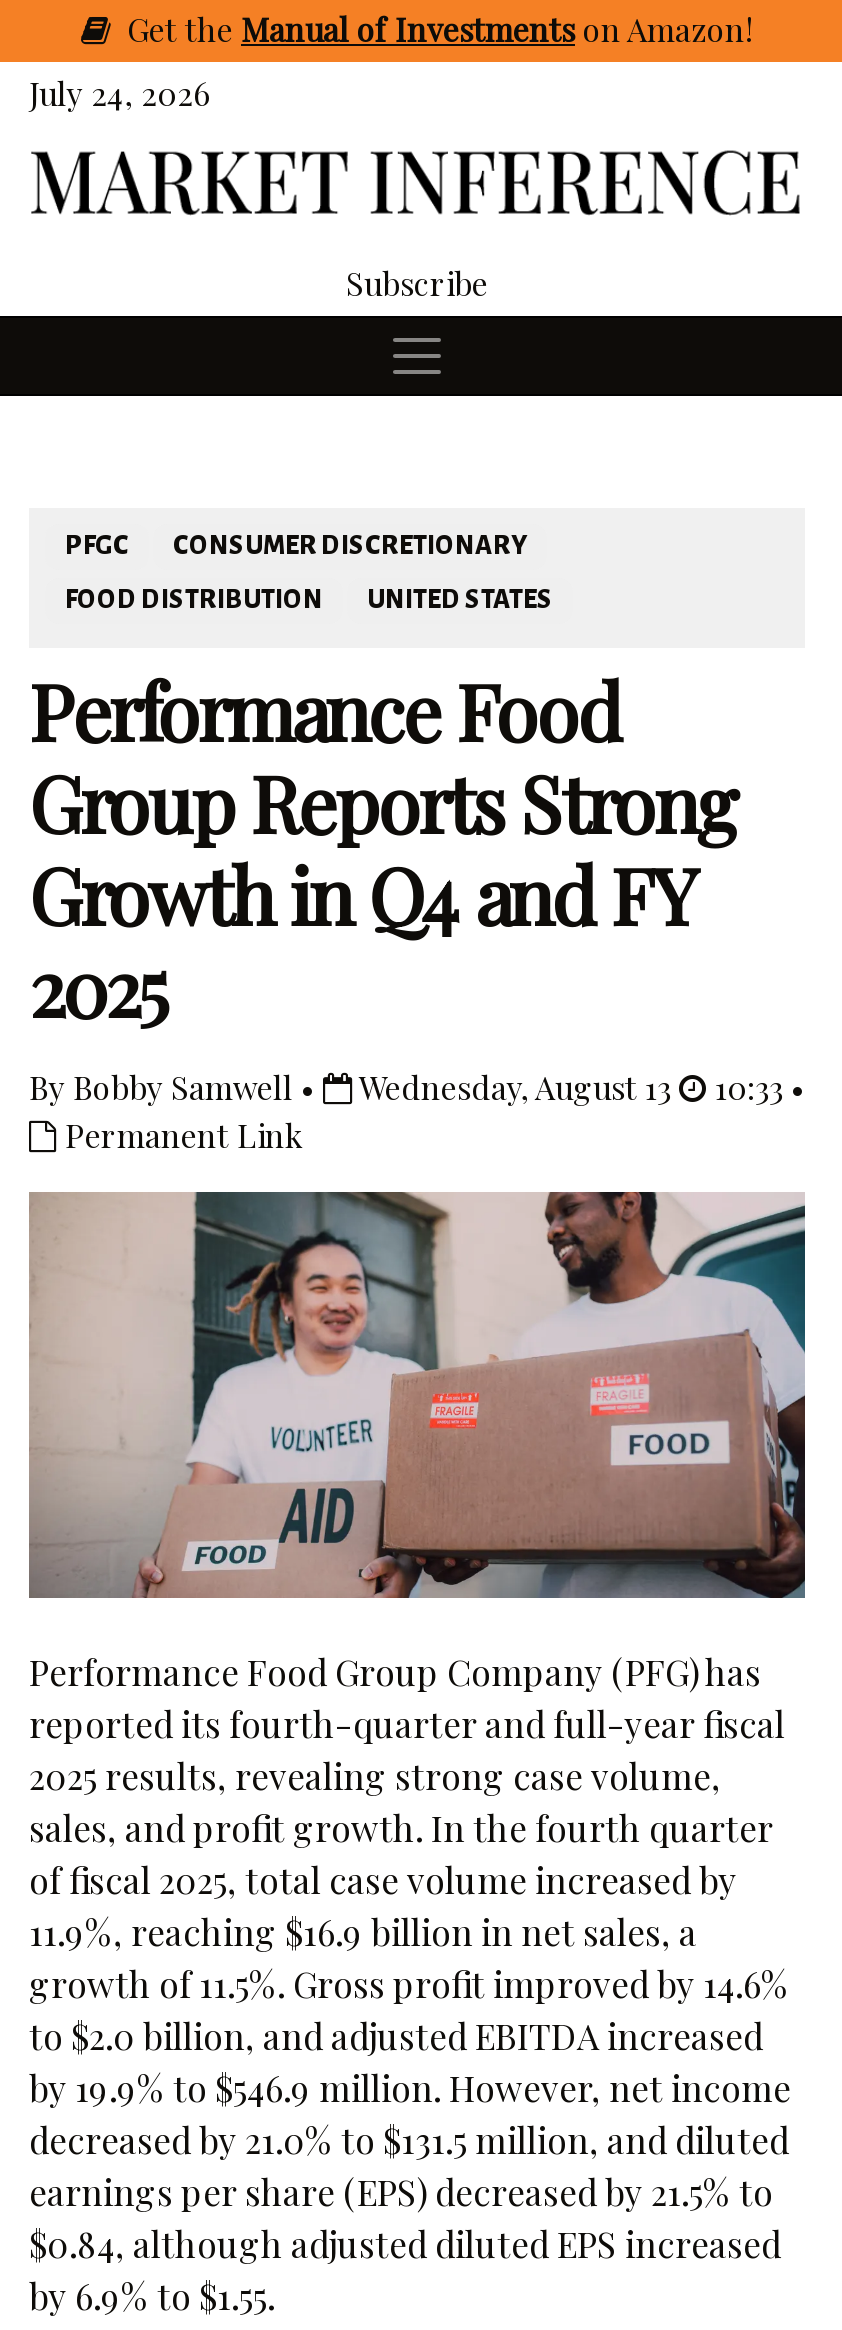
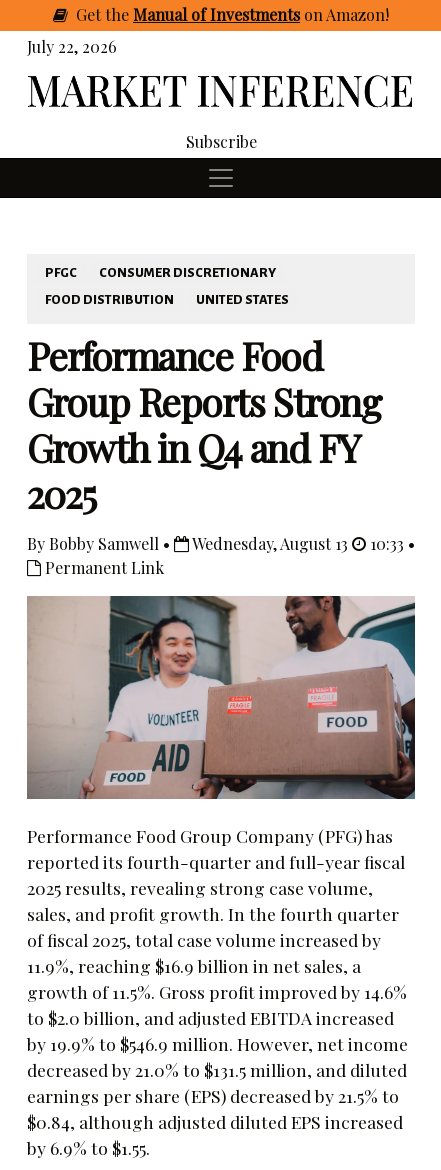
[29,72,211,114] July 24, 2026 -> [27,36,117,57] July 22, 2026

